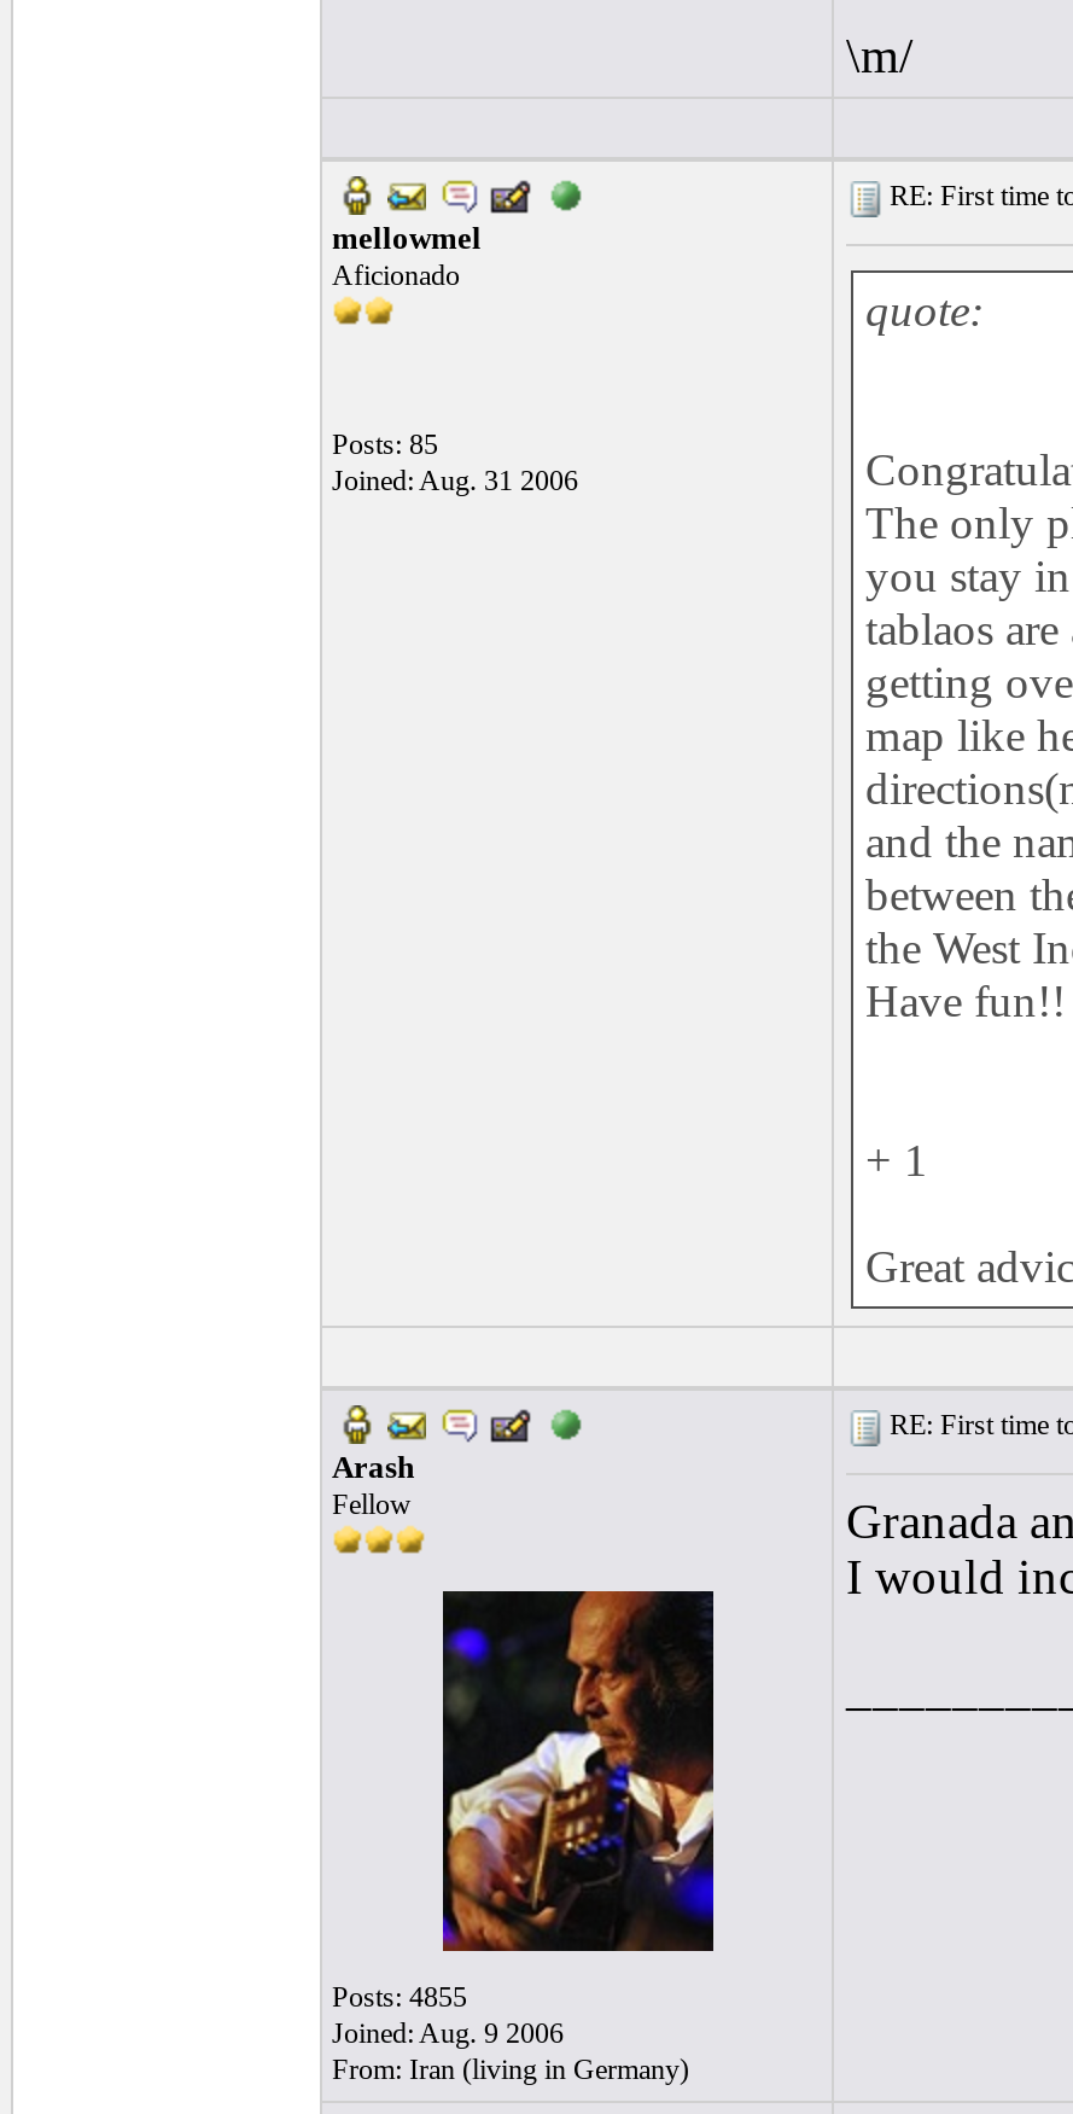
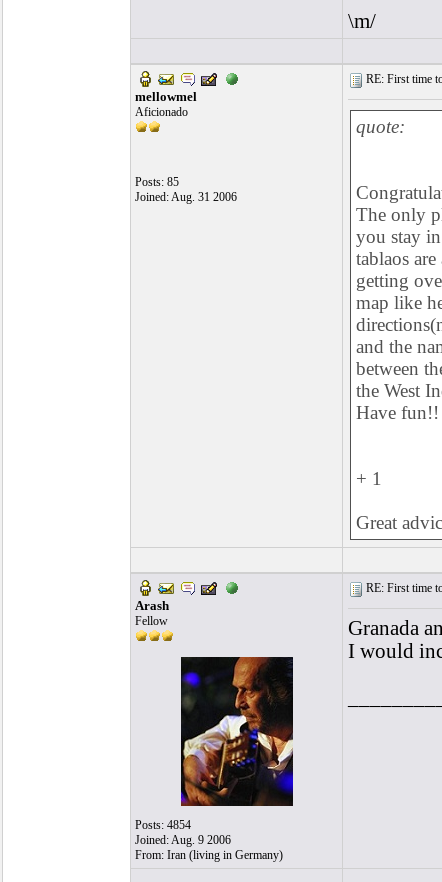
[332,1980,467,2014] Posts: 4855 -> [135,818,191,832] Posts: 4854

